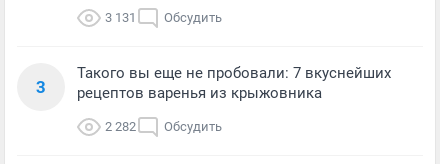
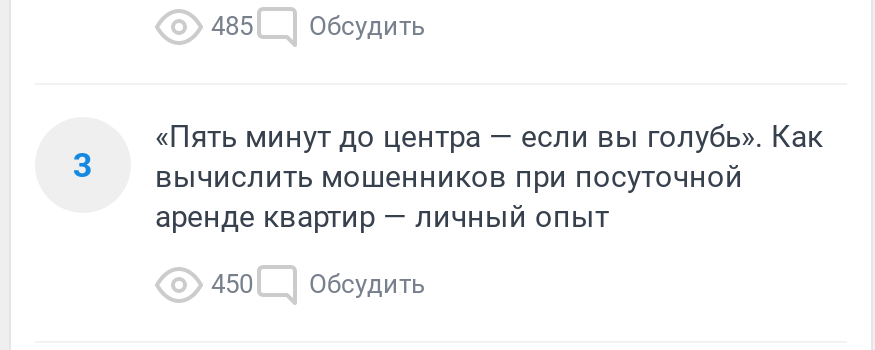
[105,10,222,25] 3 131 Обсудить -> [211,11,425,41] 485 Обсудить
[77,64,391,102] Такого вы еще не пробовали: 7 вкуснейших | рецептов варенья из крыжовника -> [155,119,823,235] «Пять минут до центра — если вы голубь». Как | вычислить мошенников при посуточной | аренде квартир — личный опыт
[105,119,222,134] 2 282 Обсудить -> [211,269,425,299] 450 Обсудить

